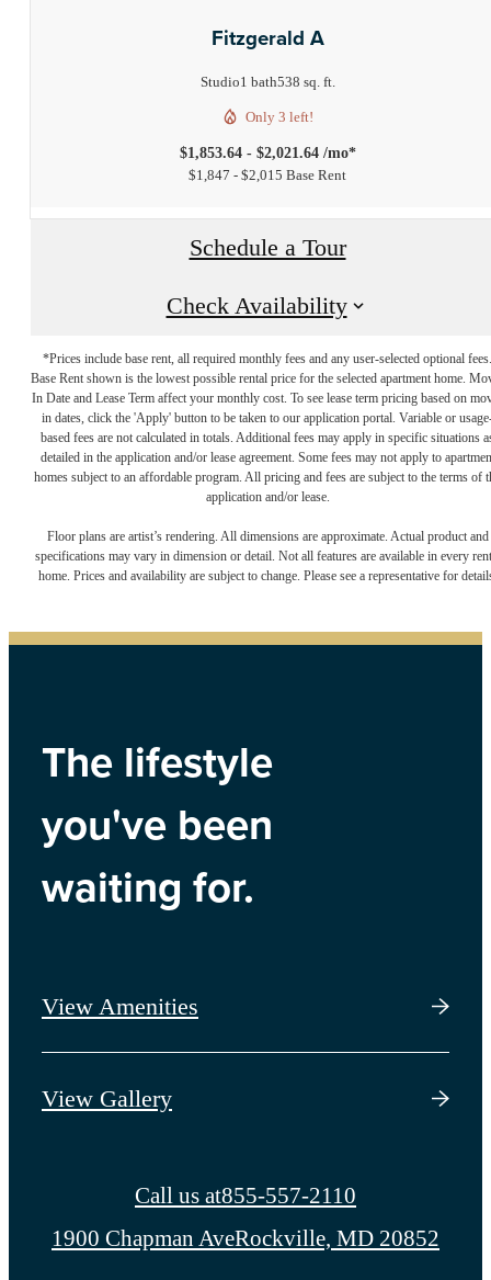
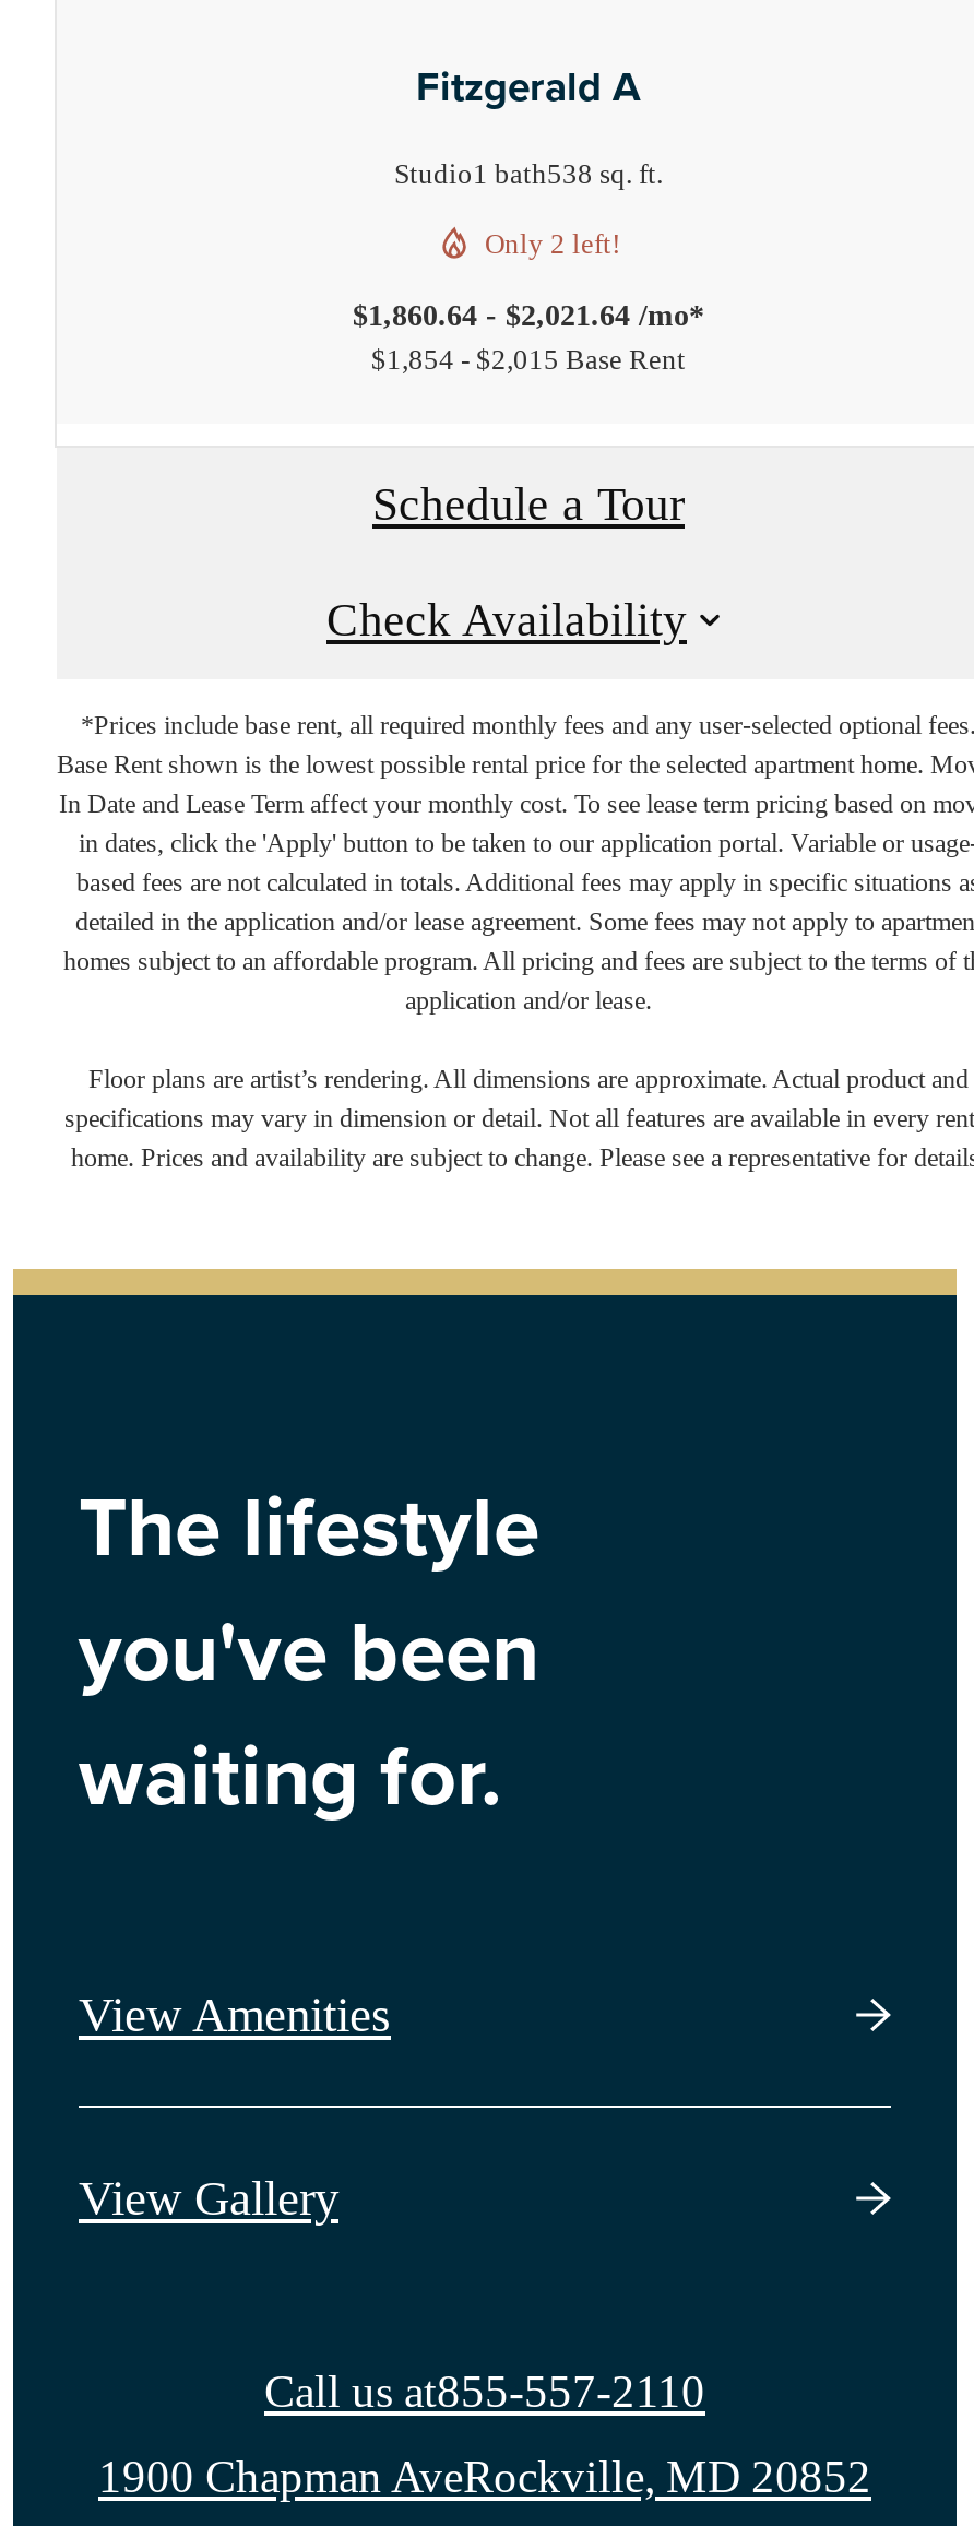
[245,108,313,125] Only 3 left! -> [485,226,620,259] Only 2 left!
[179,144,356,161] $1,853.64 - $2,021.64 /mo* -> [353,298,704,331] $1,860.64 - $2,021.64 /mo*
[189,166,346,183] $1,847 - $2,015 Base Rent -> [371,342,686,375] $1,854 - $2,015 Base Rent

